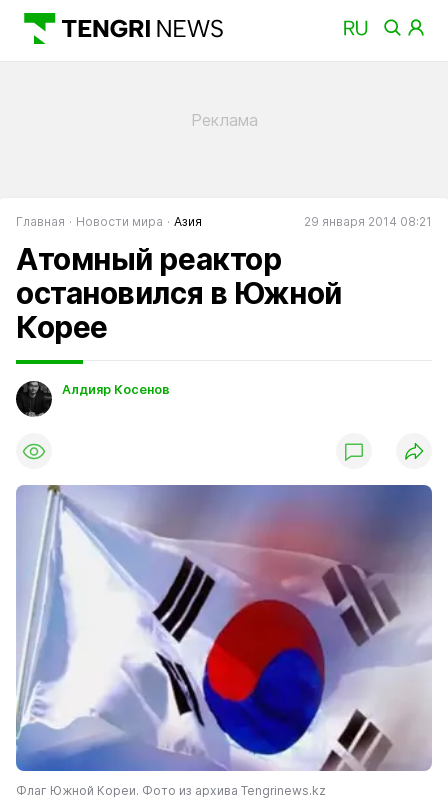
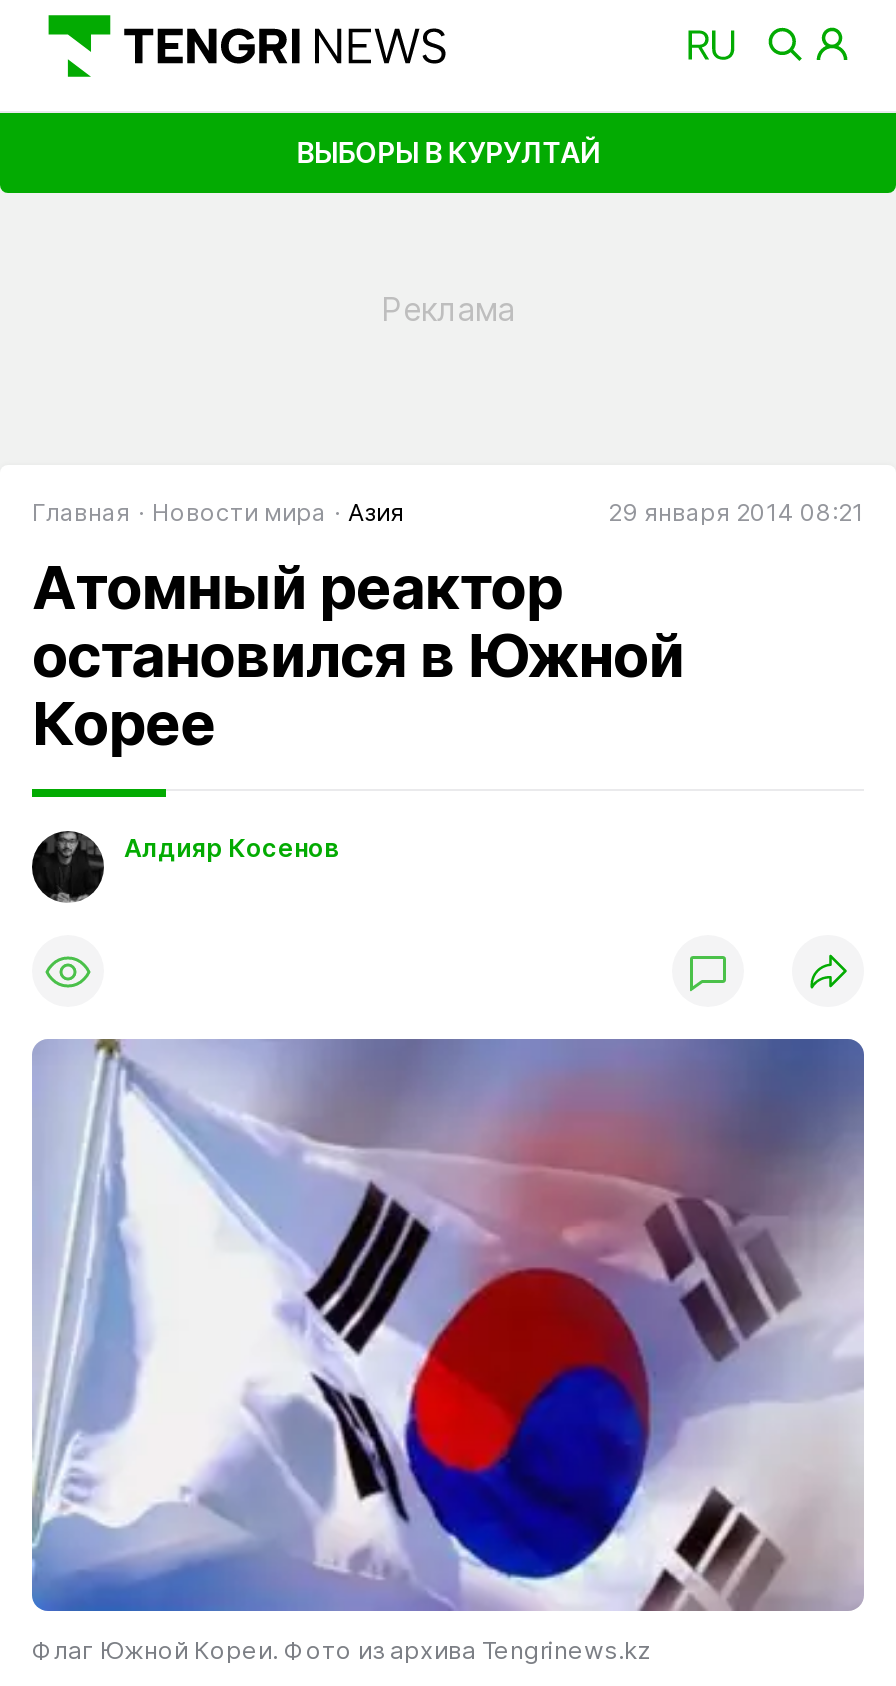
none -> [296,134,600,168] ВЫБОРЫ В КУРУЛТАЙ

